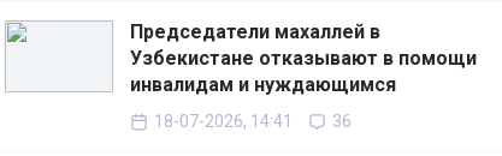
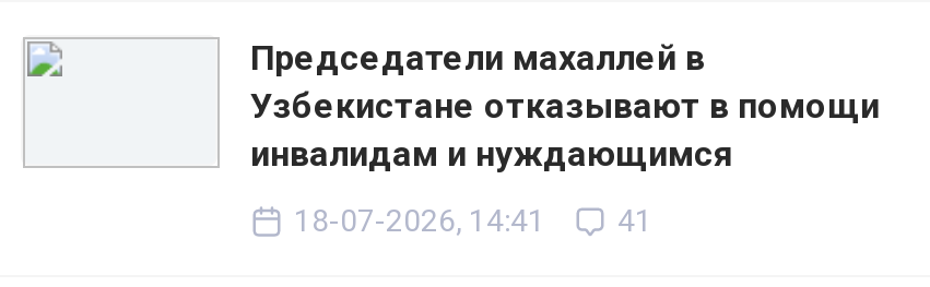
[332,112,352,131] 36 -> [617,204,652,239] 41

